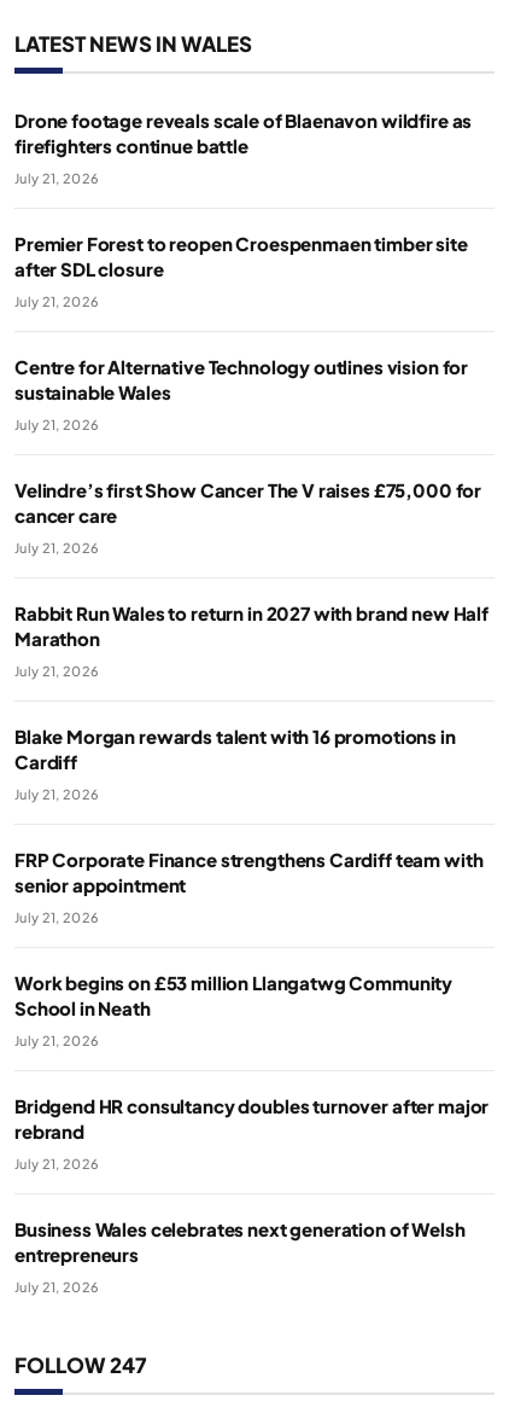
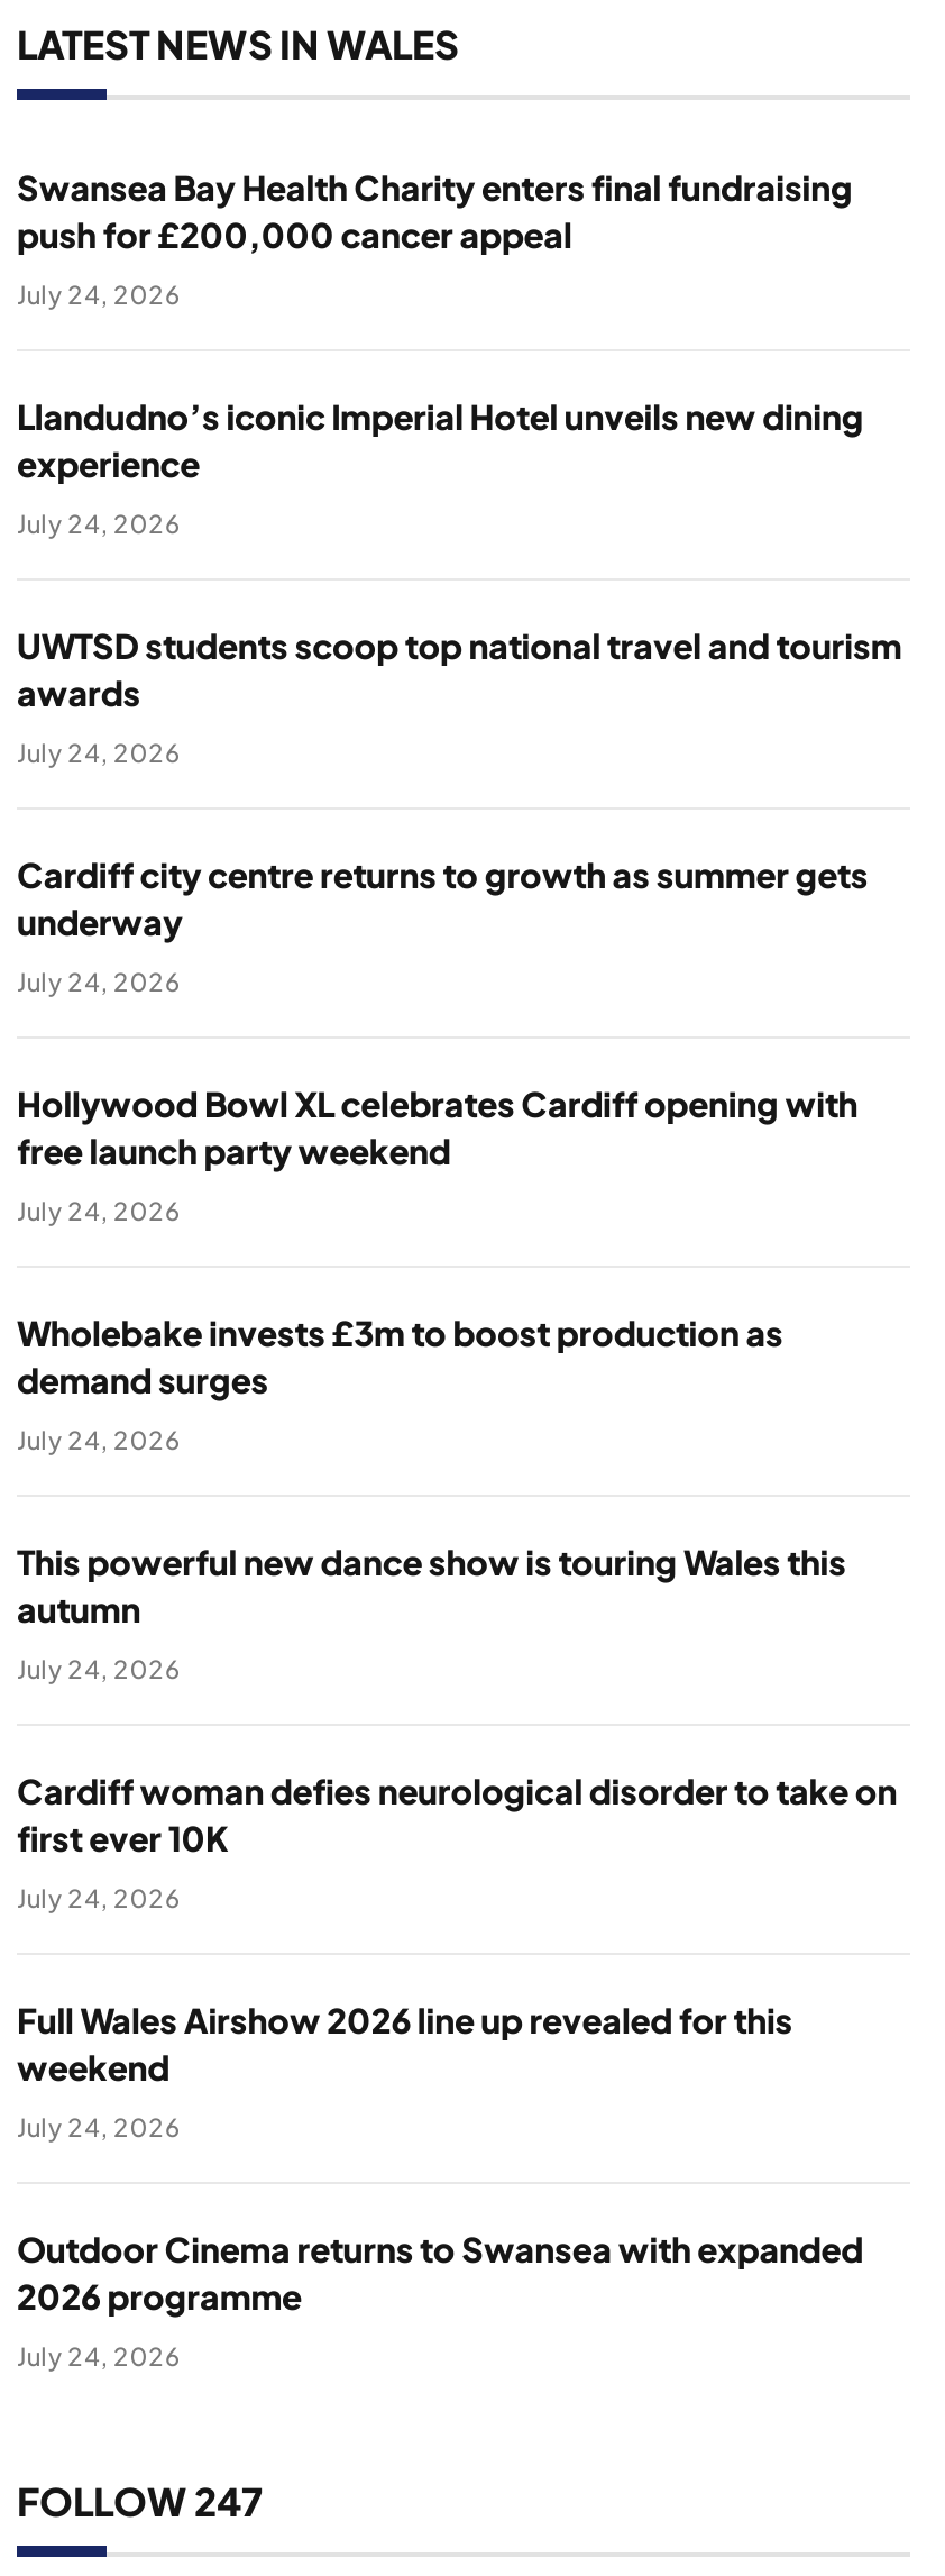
[14,108,472,157] Drone footage reveals scale of Blaenavon wildfire as | firefighters continue battle -> [17,165,853,254] Swansea Bay Health Charity enters final fundraising | push for £200,000 cancer appeal
[14,170,99,186] July 21, 2026 -> [17,279,181,308] July 24, 2026
[14,232,468,280] Premier Forest to reopen Croespenmaen timber site | after SDL closure -> [17,394,864,484] Llandudno’s iconic Imperial Hotel unveils new dining | experience
[14,293,99,309] July 21, 2026 -> [17,508,181,537] July 24, 2026
[14,355,468,403] Centre for Alternative Technology outlines vision for | sustainable Wales -> [17,623,902,713] UWTSD students scoop top national travel and tourism | awards
[14,416,99,432] July 21, 2026 -> [17,737,181,767] July 24, 2026
[14,478,481,526] Velindre’s first Show Cancer The V raises £75,000 for | cancer care -> [17,852,868,942] Cardiff city centre returns to growth as summer gets | underway
[14,540,99,555] July 21, 2026 -> [17,966,181,996] July 24, 2026
[14,601,488,650] Rabbit Run Wales to return in 2027 with brand new Half | Marathon -> [17,1081,858,1171] Hollywood Bowl XL celebrates Cardiff opening with | free launch party weekend
[14,663,99,679] July 21, 2026 -> [17,1195,181,1225] July 24, 2026
[14,724,456,773] Blake Morgan rewards talent with 16 promotions in | Cardiff -> [17,1310,783,1400] Wholebake invests £3m to boost production as | demand surges
[14,786,99,802] July 21, 2026 -> [17,1425,181,1454] July 24, 2026
[14,848,483,896] FRP Corporate Finance strengthens Cardiff team with | senior appointment -> [17,1539,846,1629] This powerful new dance show is touring Wales this | autumn
[14,909,99,925] July 21, 2026 -> [17,1654,181,1683] July 24, 2026
[14,971,452,1019] Work begins on £53 million Llangatwg Community | School in Neath -> [17,1768,897,1858] Cardiff woman defies neurological disorder to take on | first ever 10K
[14,1032,99,1048] July 21, 2026 -> [17,1883,181,1912] July 24, 2026
[14,1094,489,1142] Bridgend HR consultancy doubles turnover after major | rebrand -> [17,1997,793,2087] Full Wales Airshow 2026 line up revealed for this | weekend
[14,1156,99,1171] July 21, 2026 -> [17,2112,181,2141] July 24, 2026
[14,1217,465,1265] Business Wales celebrates next generation of Welsh | entrepreneurs -> [17,2226,863,2316] Outdoor Cinema returns to Swansea with expanded | 2026 programme
[14,1279,99,1294] July 21, 2026 -> [17,2341,181,2370] July 24, 2026

